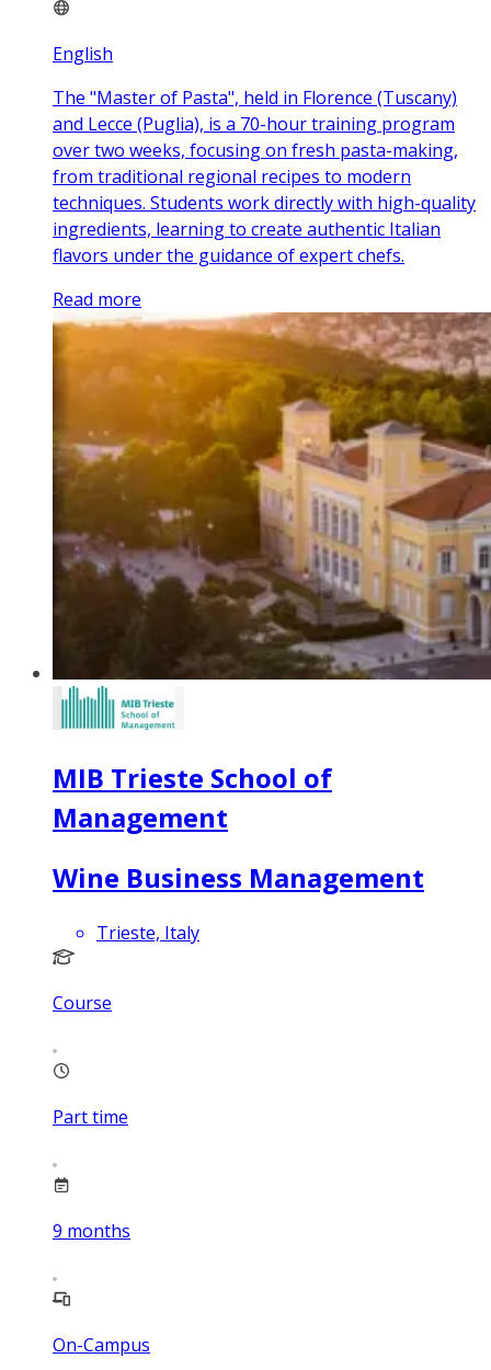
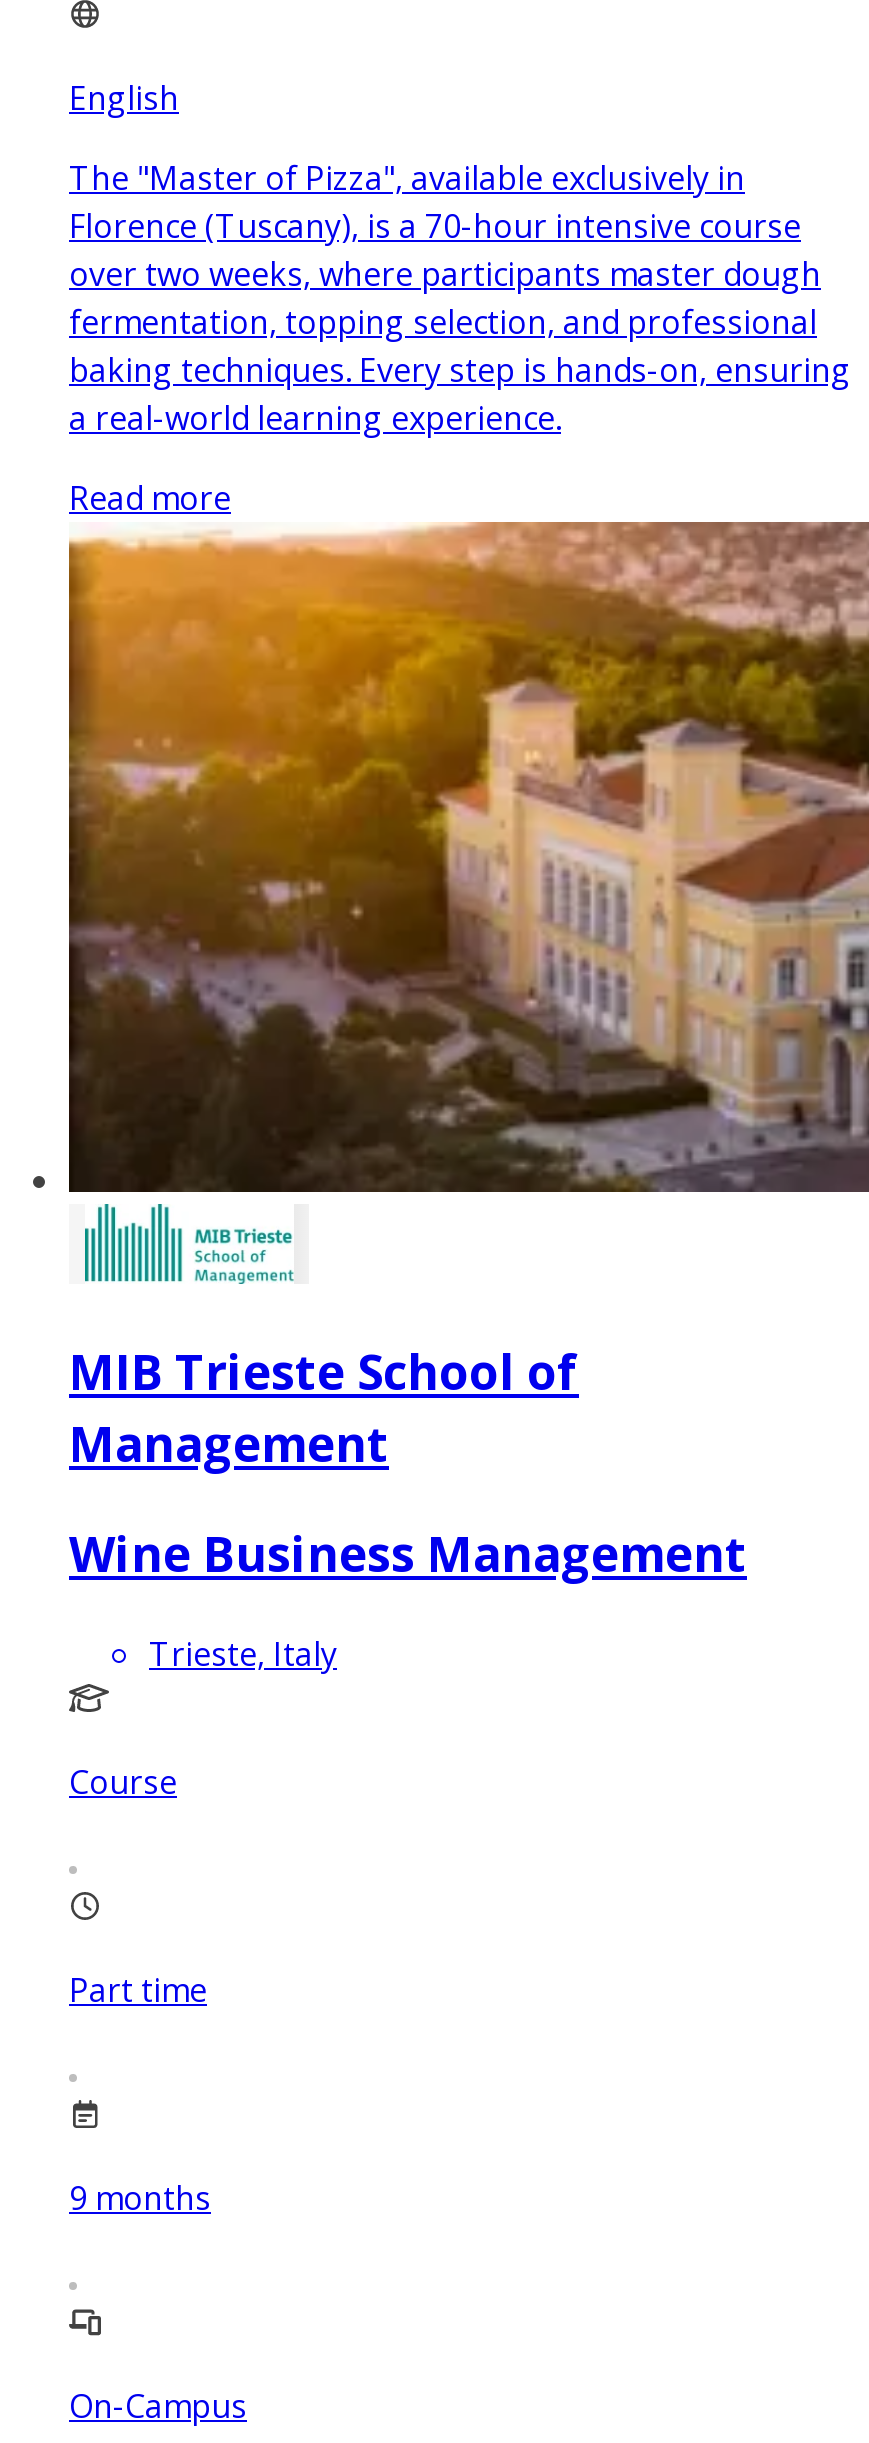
[53,85,476,267] The "Master of Pasta", held in Florence (Tuscany) | and Lecce (Puglia), is a 70-hour training program | over two weeks, focusing on fresh pasta-making, | from traditional regional recipes to modern | techniques. Students work directly with high-quality | ingredients, learning to create authentic Italian | flavors under the guidance of expert chefs. -> [69,155,851,439] The "Master of Pizza", available exclusively in | Florence (Tuscany), is a 70-hour intensive course | over two weeks, where participants master dough | fermentation, topping selection, and professional | baking techniques. Every step is hands-on, ensuring | a real-world learning experience.

